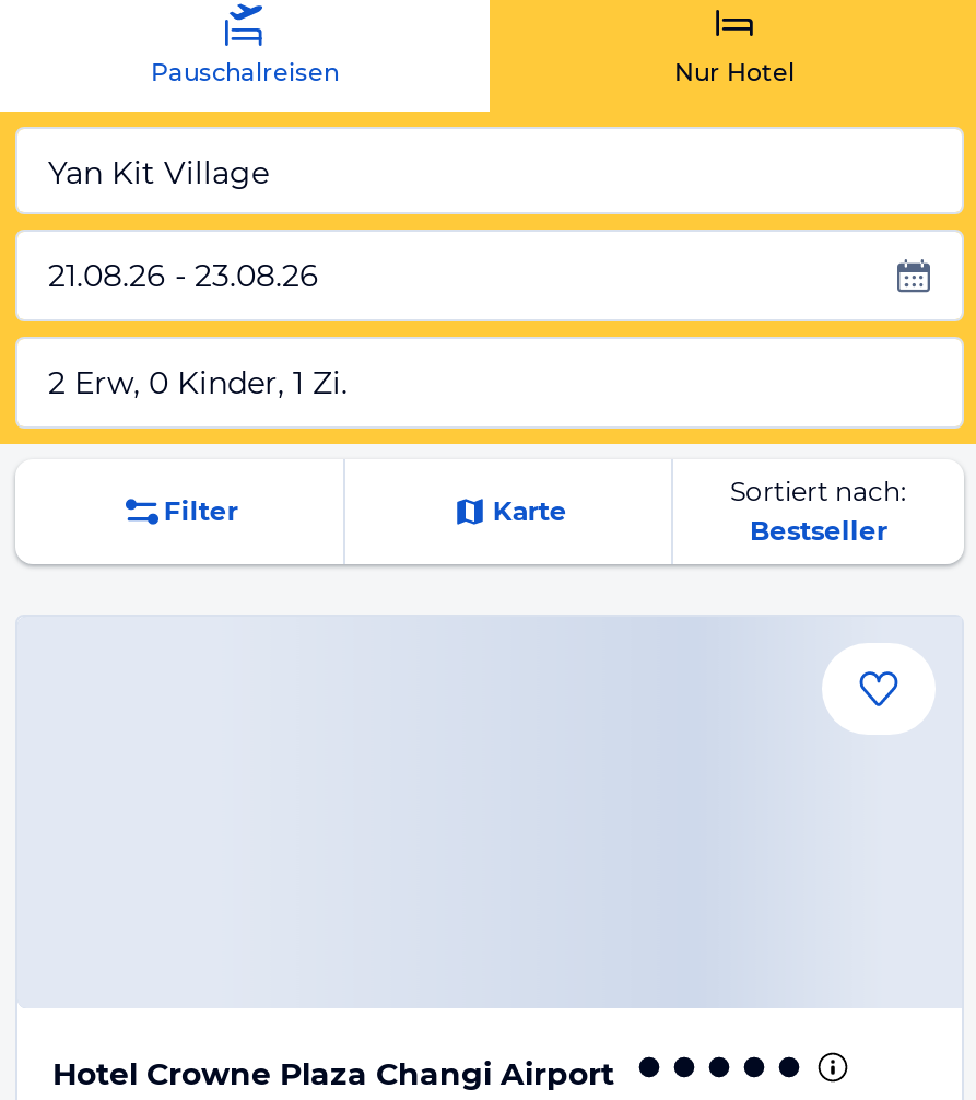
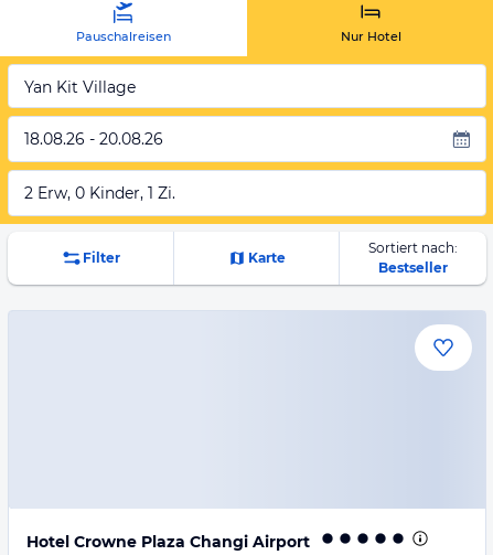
[48,256,319,295] 21.08.26 - 23.08.26 -> [24,129,163,149] 18.08.26 - 20.08.26

